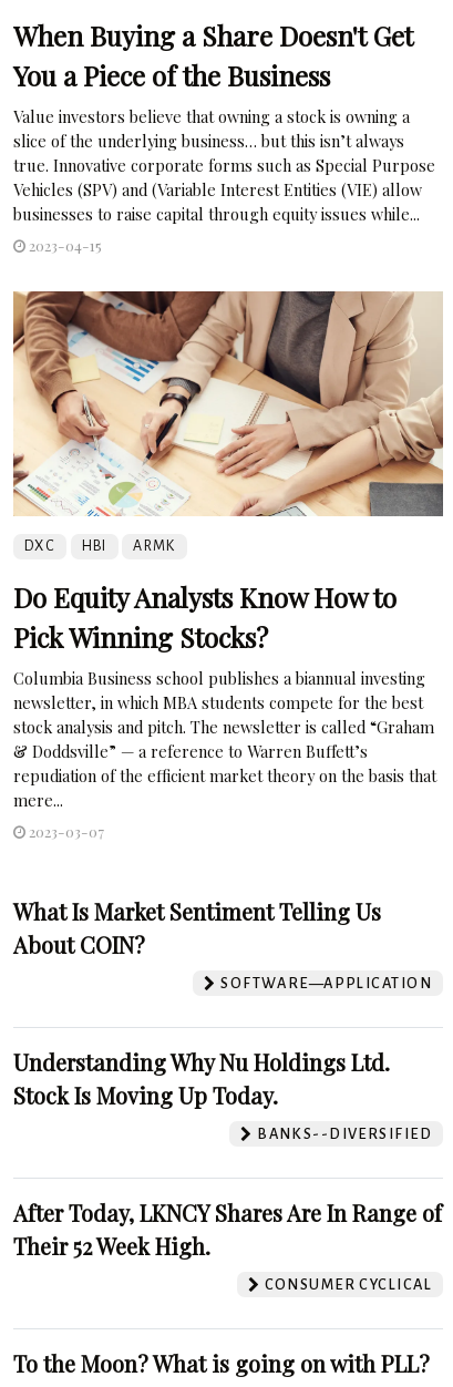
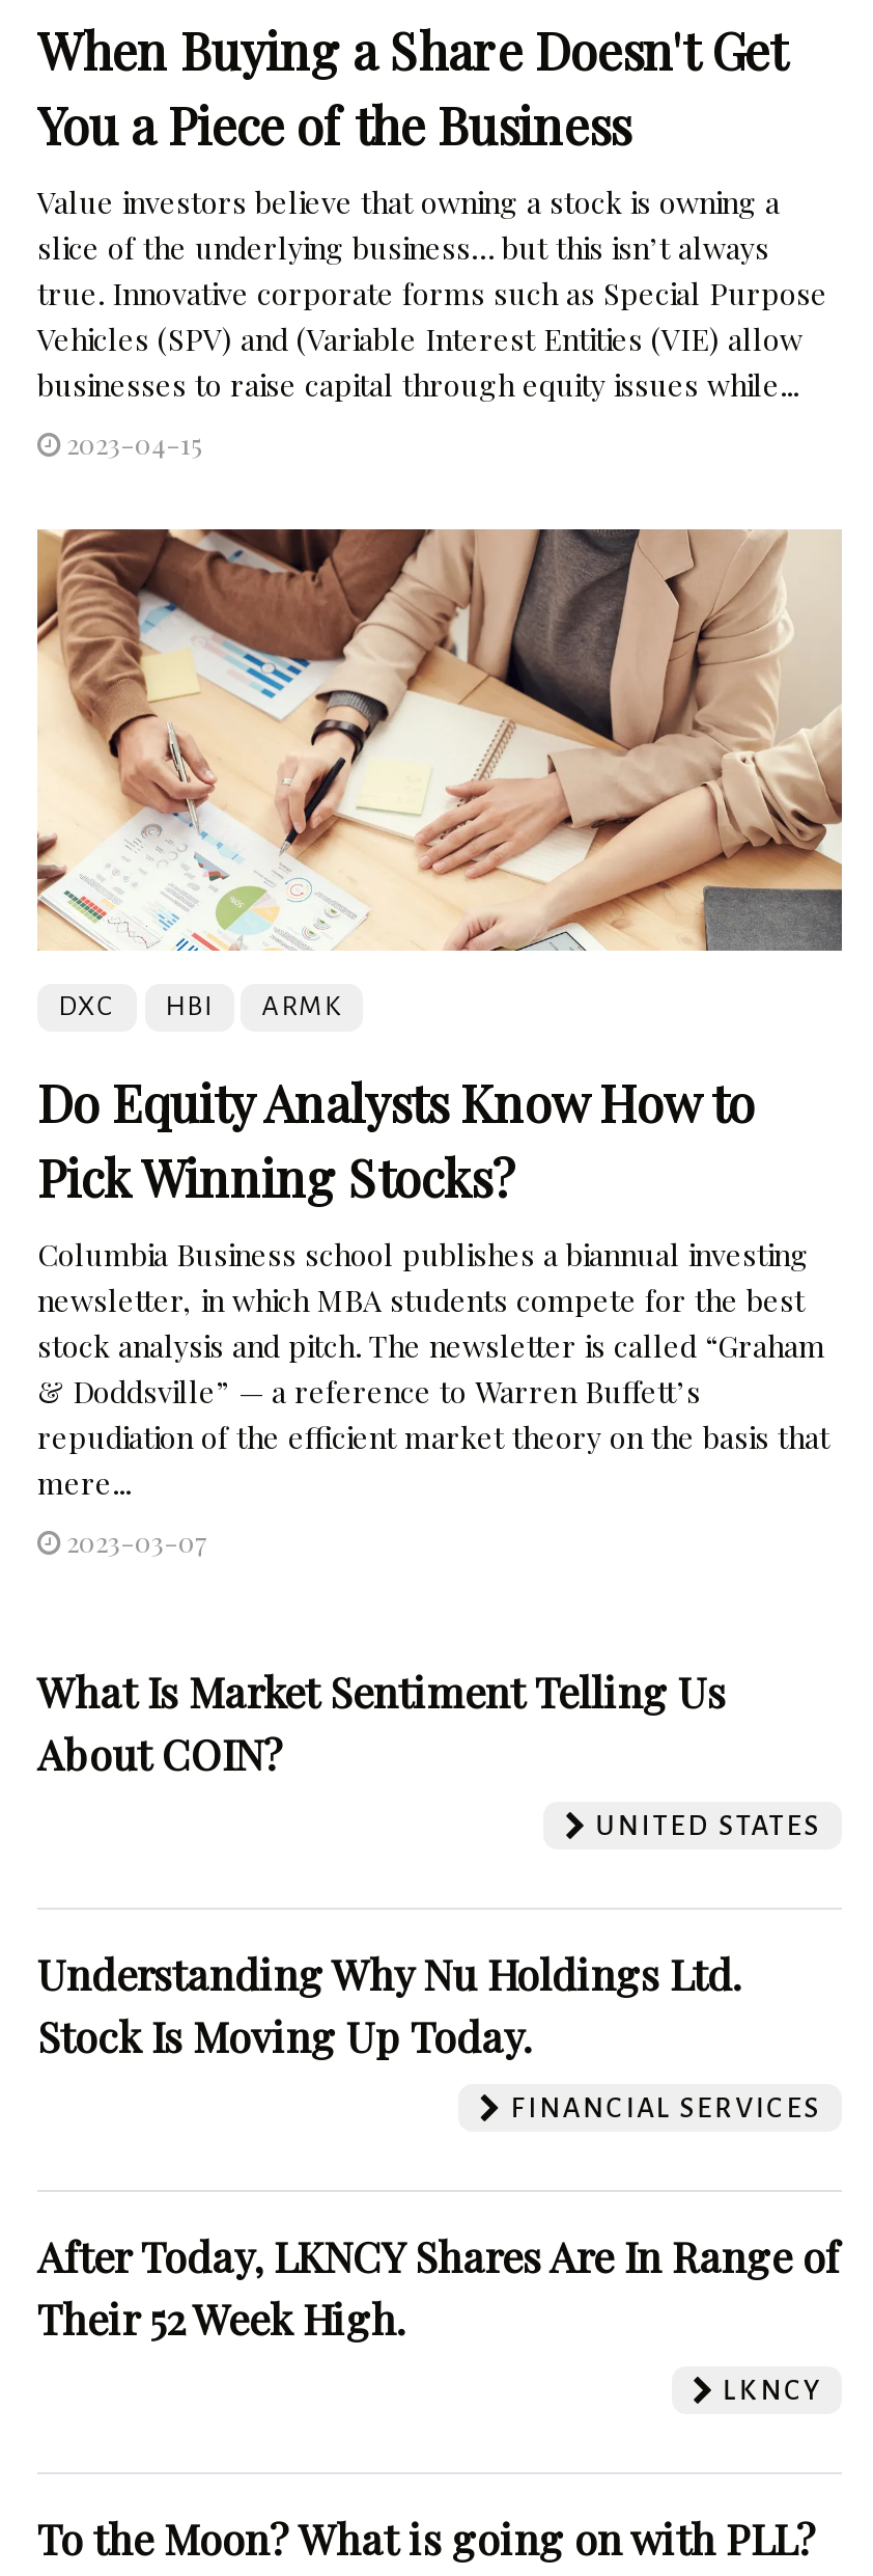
[217,974,432,991] SOFTWARE—APPLICATION -> [588,1809,821,1840] UNITED STATES
[253,1125,432,1142] BANKS--DIVERSIFIED -> [503,2091,821,2122] FINANCIAL SERVICES
[260,1276,432,1292] CONSUMER CYCLICAL -> [716,2374,821,2405] LKNCY

